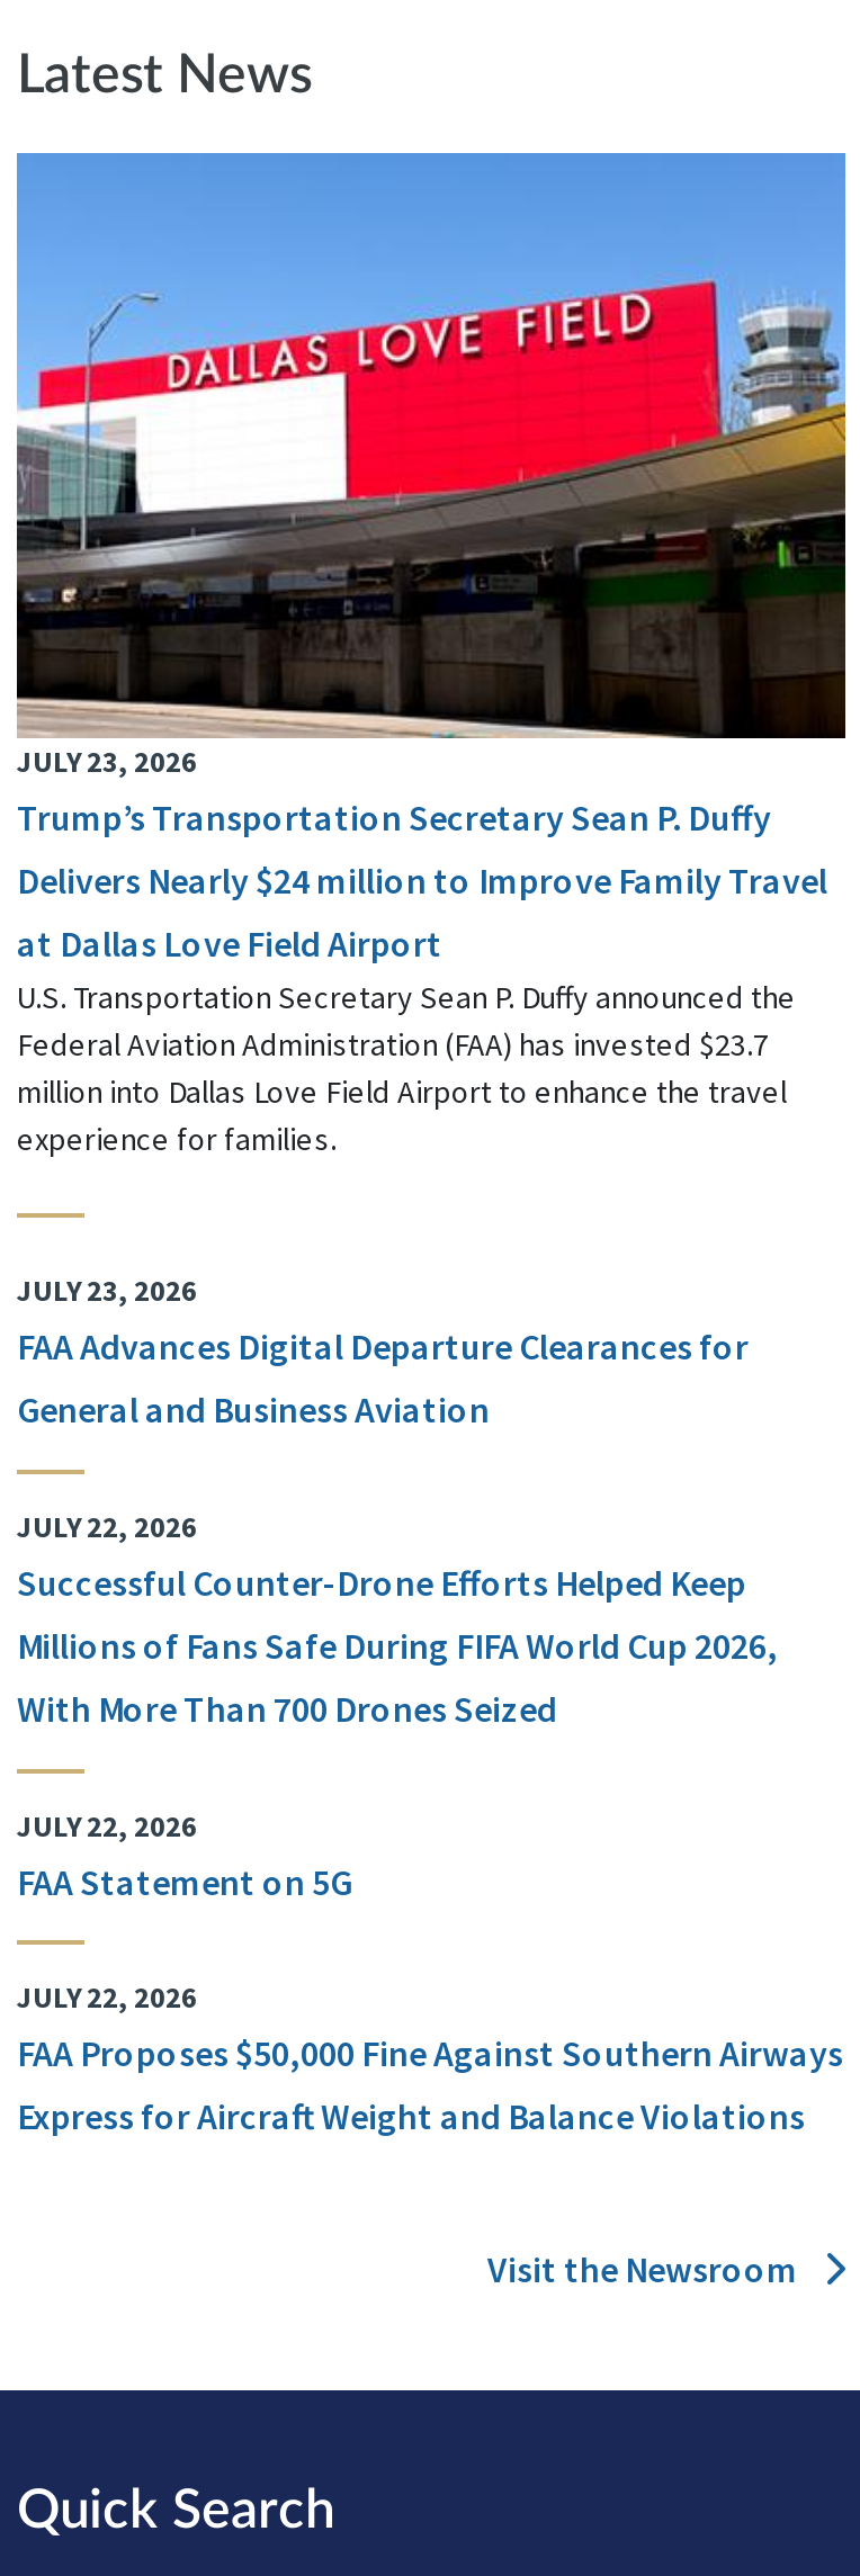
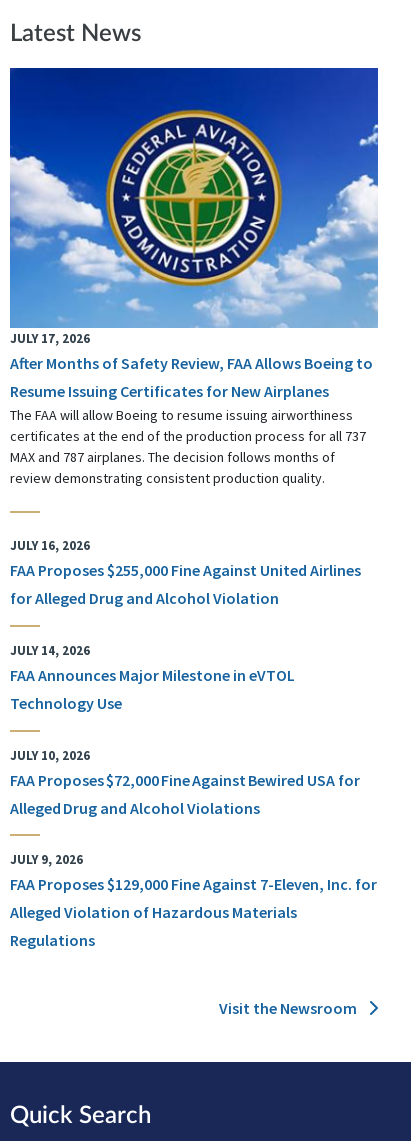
[15,151,848,1158] [image] | JULY 23, 2026 | Trump’s Transportation Secretary Sean P. Duffy | Delivers Nearly $24 million to Improve Family Travel | at Dallas Love Field Airport | U.S. Transportation Secretary Sean P. Duffy announced the | Federal Aviation Administration (FAA) has invested $23.7 | million into Dallas Love Field Airport to enhance the travel | experience for families. -> [9,67,379,487] [image] | JULY 17, 2026 | After Months of Safety Review, FAA Allows Boeing to | Resume Issuing Certificates for New Airplanes | The FAA will allow Boeing to resume issuing airworthiness | certificates at the end of the production process for all 737 | MAX and 787 airplanes. The decision follows months of | review demonstrating consistent production quality.
[17,1273,749,1432] JULY 23, 2026 | FAA Advances Digital Departure Clearances for | General and Business Aviation -> [10,537,361,608] JULY 16, 2026 | FAA Proposes $255,000 Fine Against United Airlines | for Alleged Drug and Alcohol Violation
[17,1508,778,1731] JULY 22, 2026 | Successful Counter-Drone Efforts Helped Keep | Millions of Fans Safe During FIFA World Cup 2026, | With More Than 700 Drones Seized -> [10,642,295,713] JULY 14, 2026 | FAA Announces Major Milestone in eVTOL | Technology Use
[17,1806,352,1903] JULY 22, 2026 | FAA Statement on 5G -> [10,747,360,818] JULY 10, 2026 | FAA Proposes $72,000 Fine Against Bewired USA for | Alleged Drug and Alcohol Violations
[17,1979,843,2139] JULY 22, 2026 | FAA Proposes $50,000 Fine Against Southern Airways | Express for Aircraft Weight and Balance Violations -> [10,851,377,950] JULY 9, 2026 | FAA Proposes $129,000 Fine Against 7-Eleven, Inc. for | Alleged Violation of Hazardous Materials | Regulations

